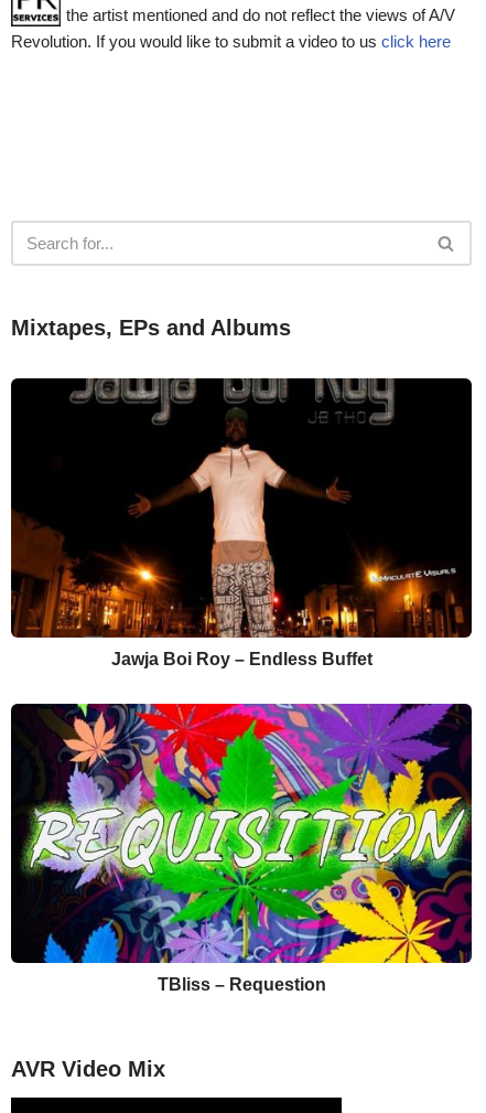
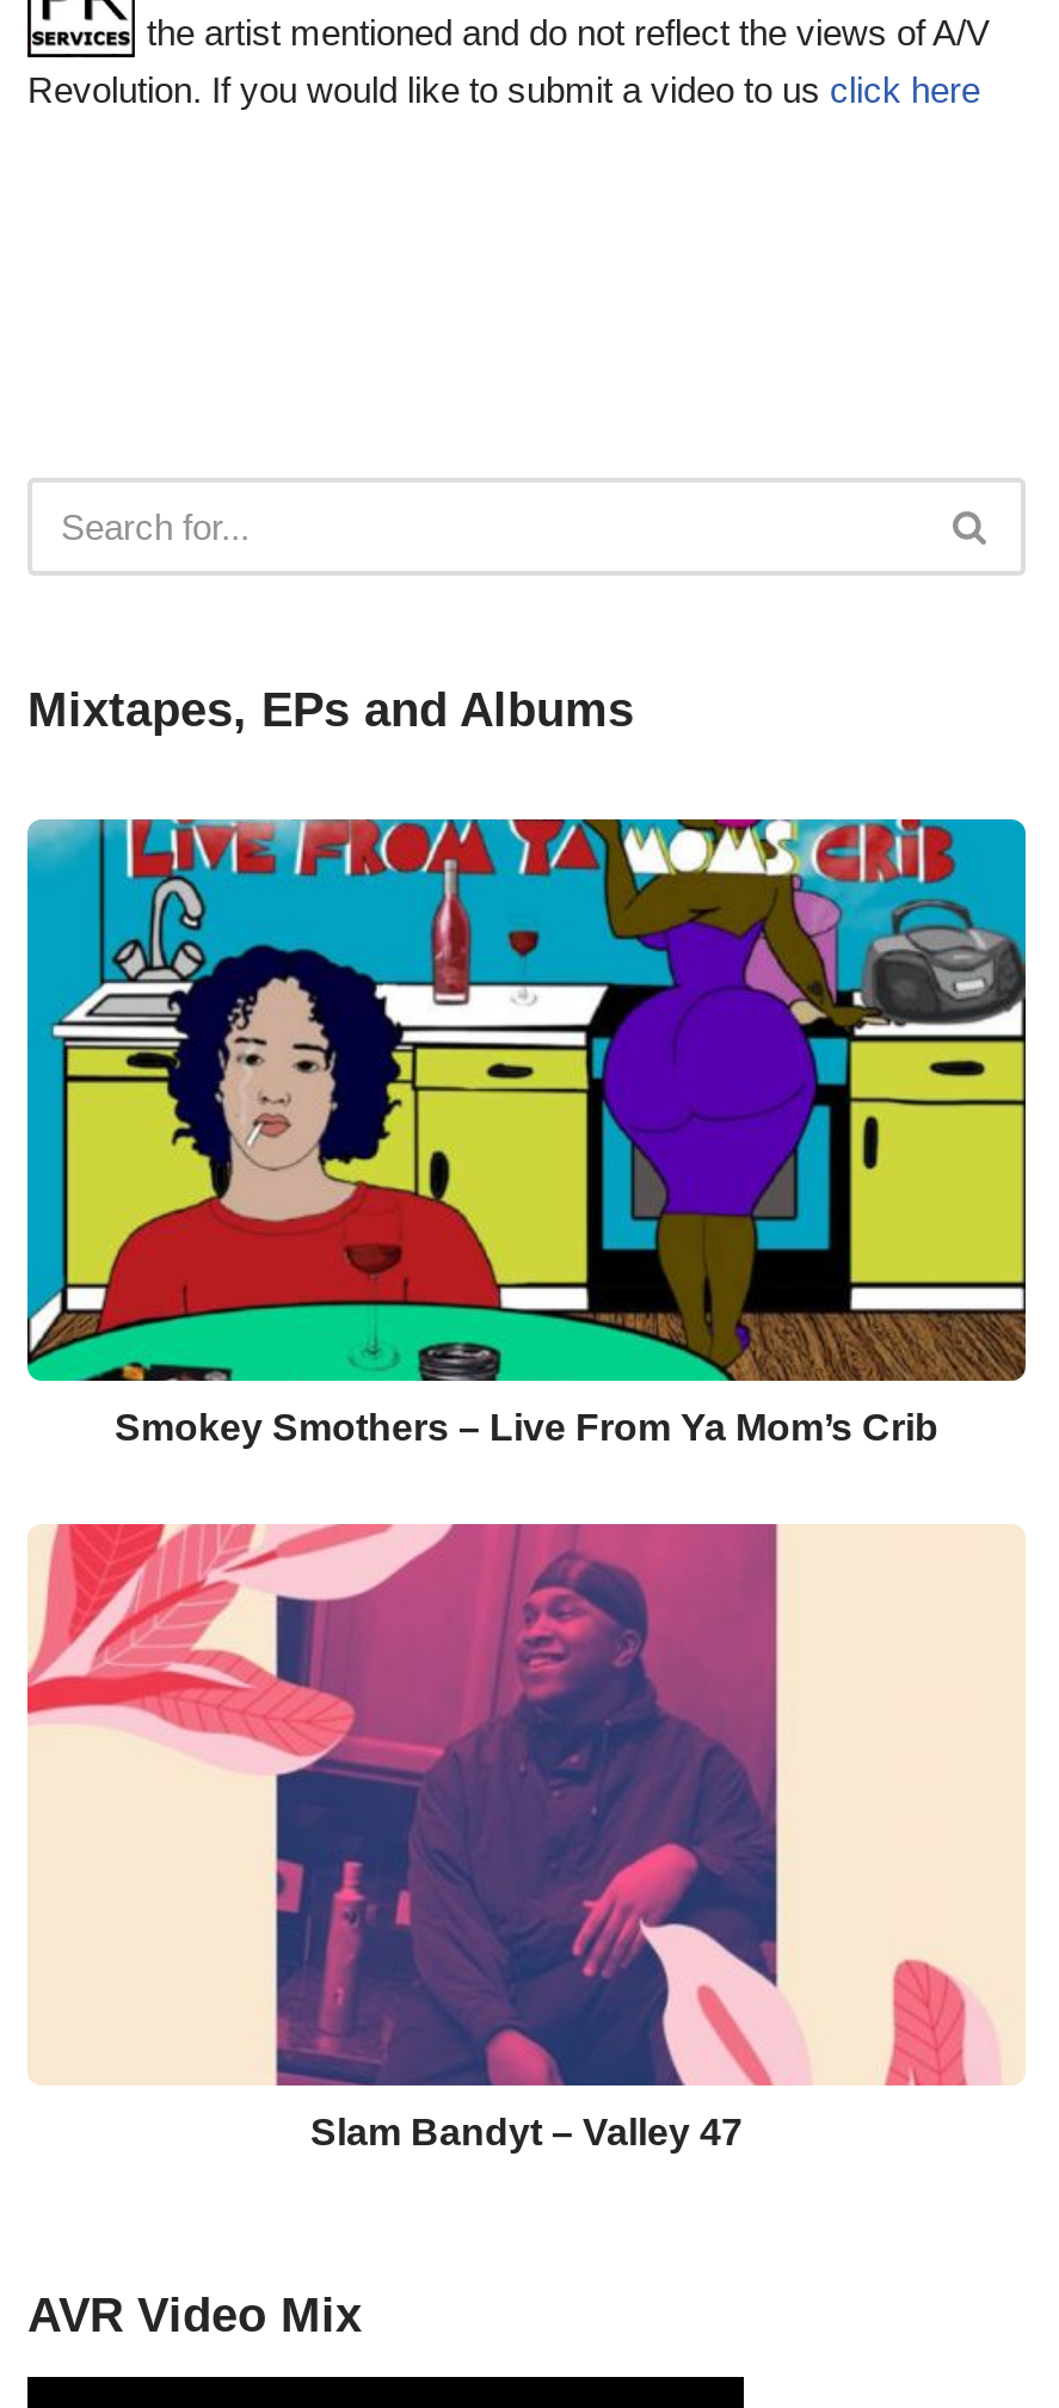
[10,377,473,668] [image] | Jawja Boi Roy – Endless Buffet -> [25,817,1028,1447] [image] | Smokey Smothers – Live From Ya Mom’s Crib
[10,703,473,994] [image] | TBliss – Requestion -> [25,1522,1026,2152] [image] | Slam Bandyt – Valley 47

